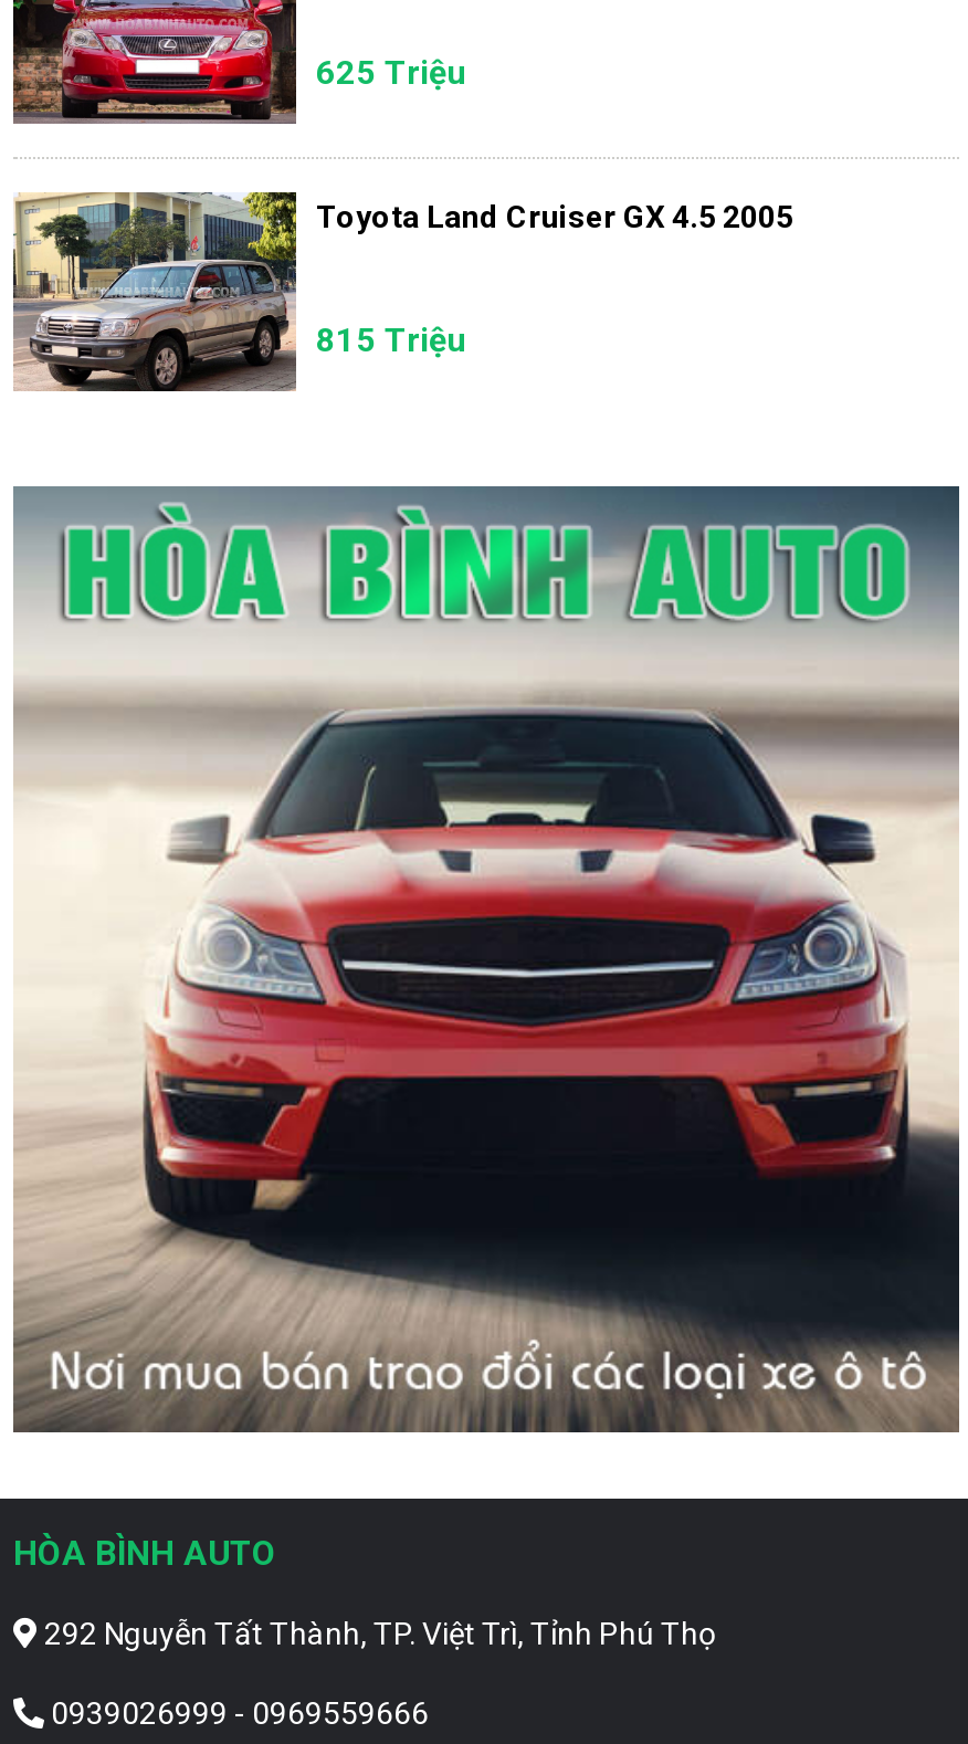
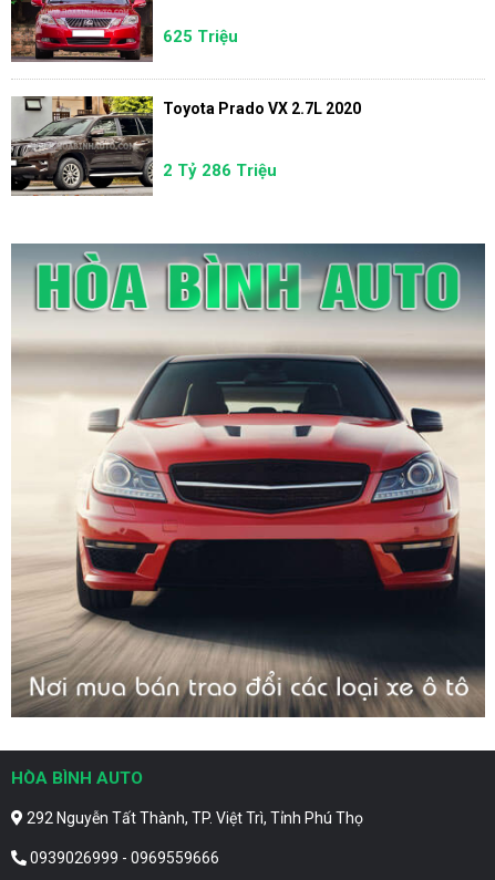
[13,190,793,393] [image] | Toyota Land Cruiser GX 4.5 2005 -> [10,95,361,197] [image] | Toyota Prado VX 2.7L 2020
[316,321,466,361] 815 Triệu -> [163,161,277,181] 2 Tỷ 286 Triệu

